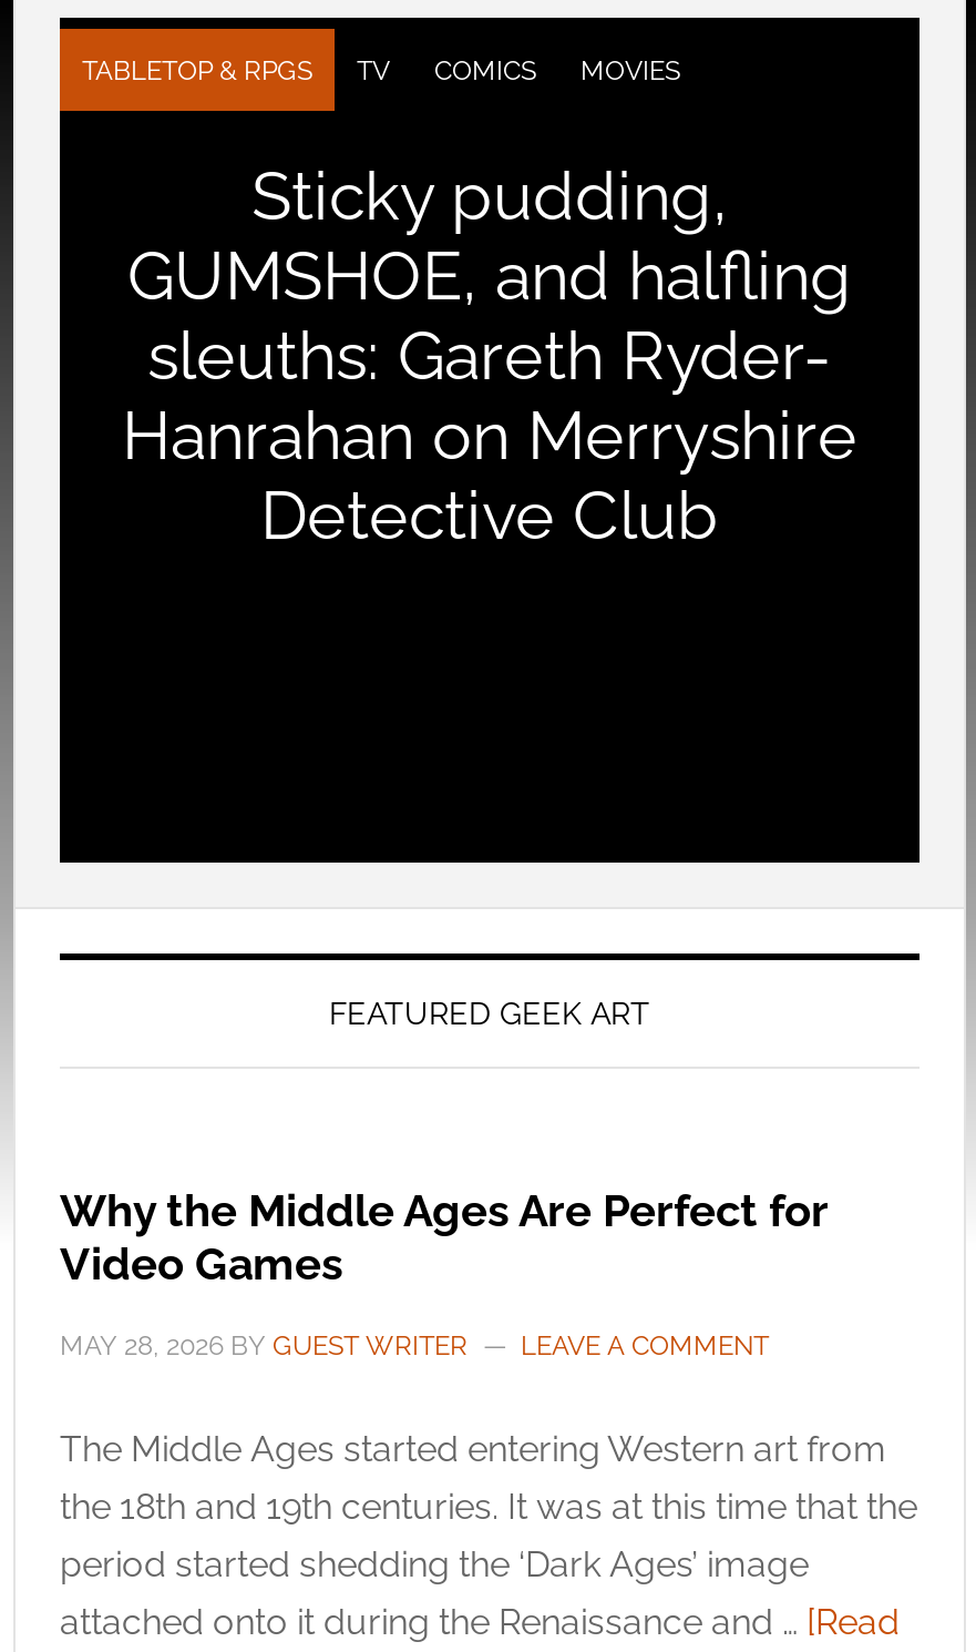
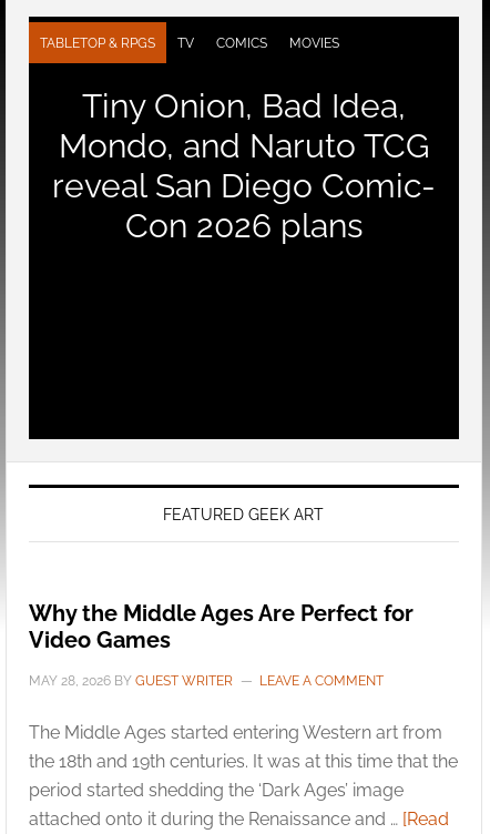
[122,157,857,554] Sticky pudding, | GUMSHOE, and halfling | sleuths: Gareth Ryder- | Hanrahan on Merryshire | Detective Club -> [52,87,436,245] Tiny Onion, Bad Idea, | Mondo, and Naruto TCG | reveal San Diego Comic- | Con 2026 plans

